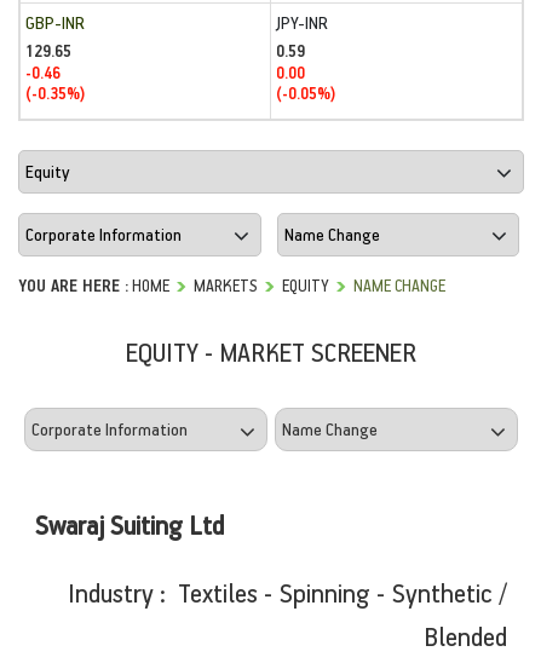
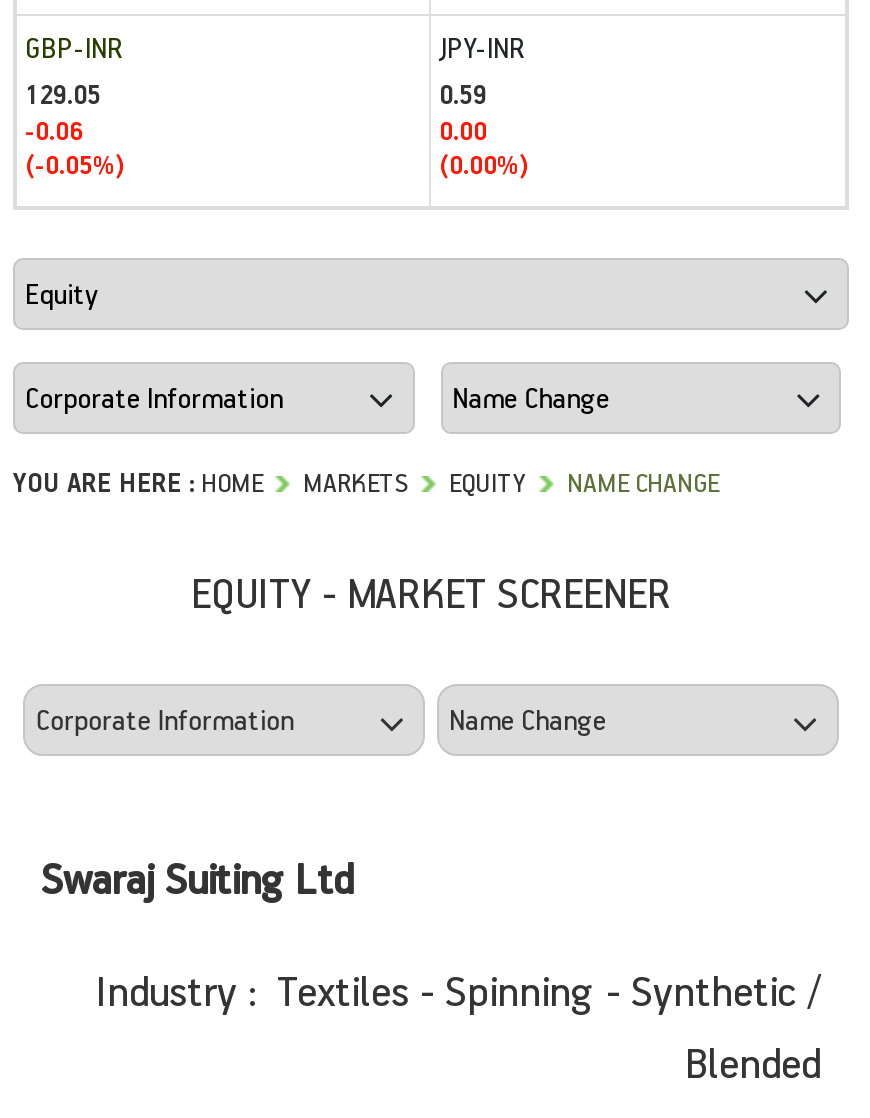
[25,40,71,60] 129.65 -> [25,76,101,110] 129.05
[25,63,61,82] -0.46 -> [25,114,83,146] -0.06
[25,83,85,103] (-0.35%) -> [25,148,123,180] (-0.05%)
[276,83,335,103] (-0.05%) -> [439,148,527,180] (0.00%)

